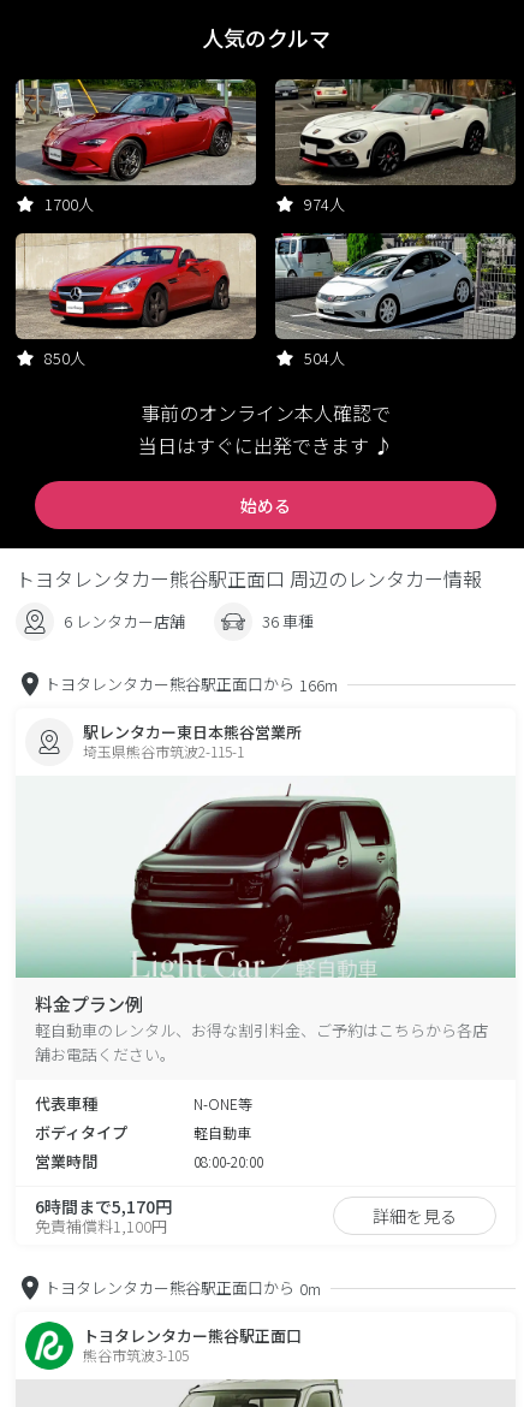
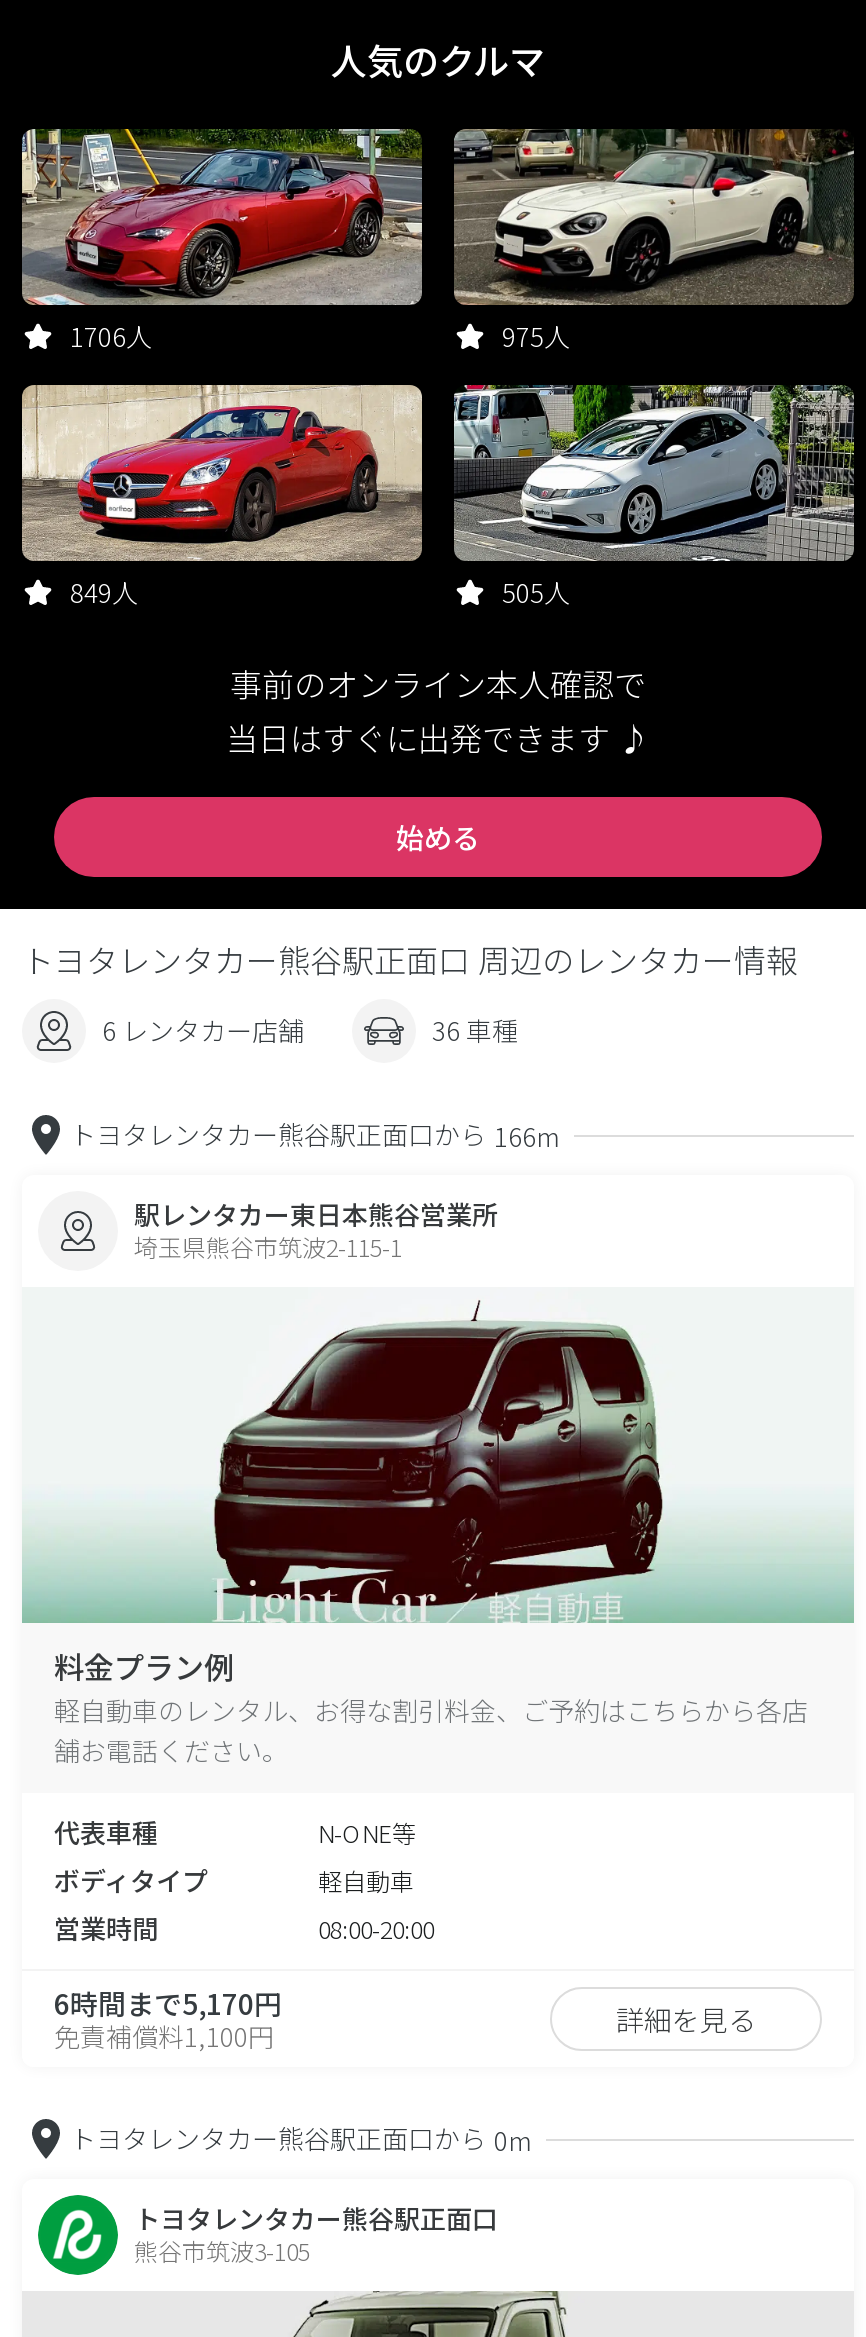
[44,192,94,215] 1700人 -> [70,317,152,355] 1706人
[304,192,345,215] 974人 -> [502,317,570,355] 975人
[44,346,85,369] 850人 -> [70,573,138,611] 849人
[304,346,345,369] 504人 -> [502,573,570,611] 505人

